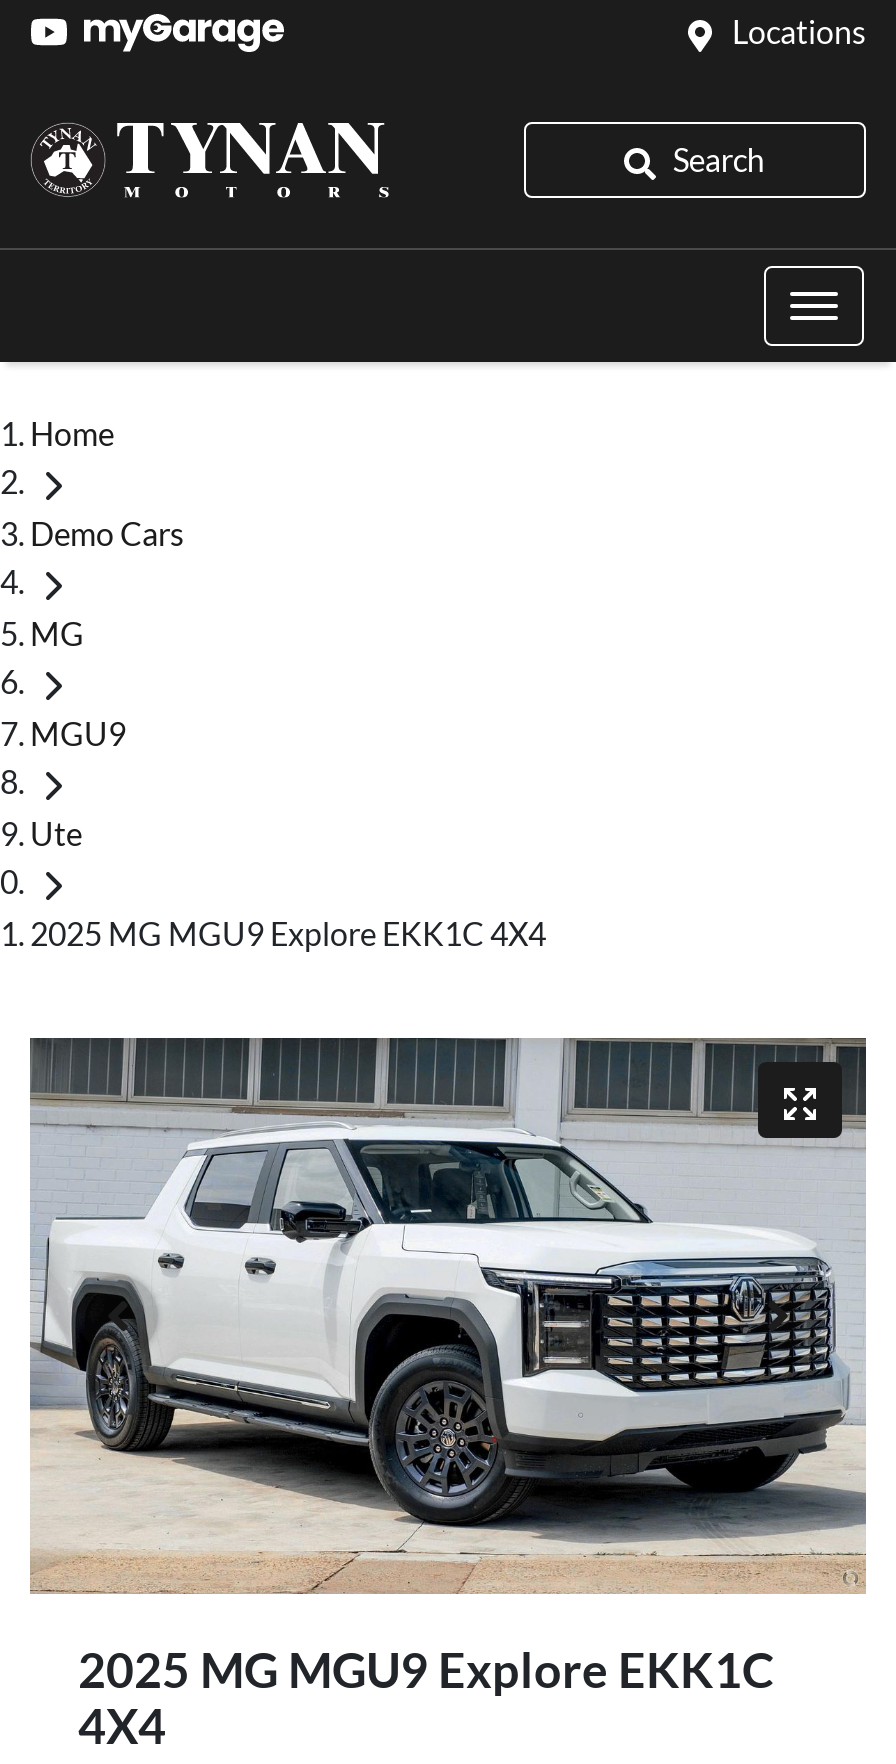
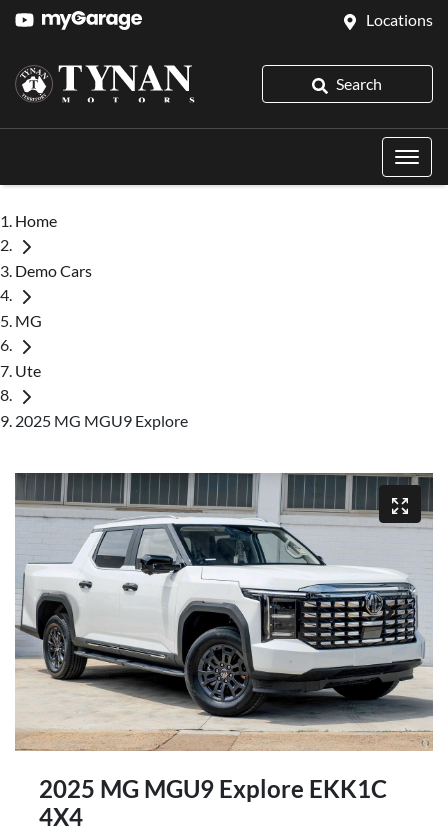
[30,714,126,752] MGU9 -> none
[30,914,546,952] 2025 MG MGU9 Explore EKK1C 4X4 -> [15,411,188,430] 2025 MG MGU9 Explore

